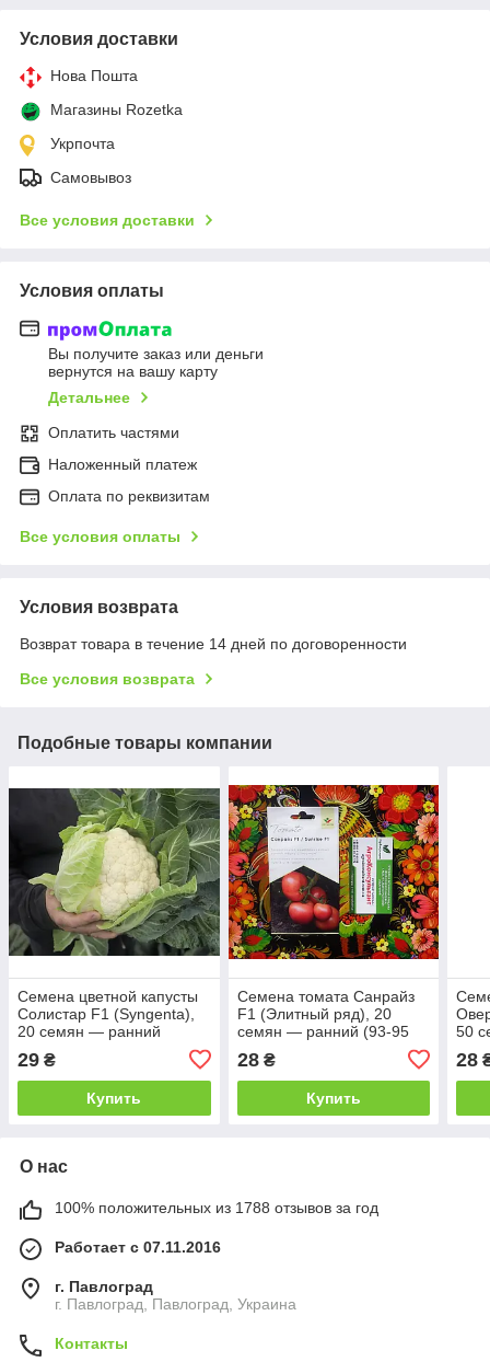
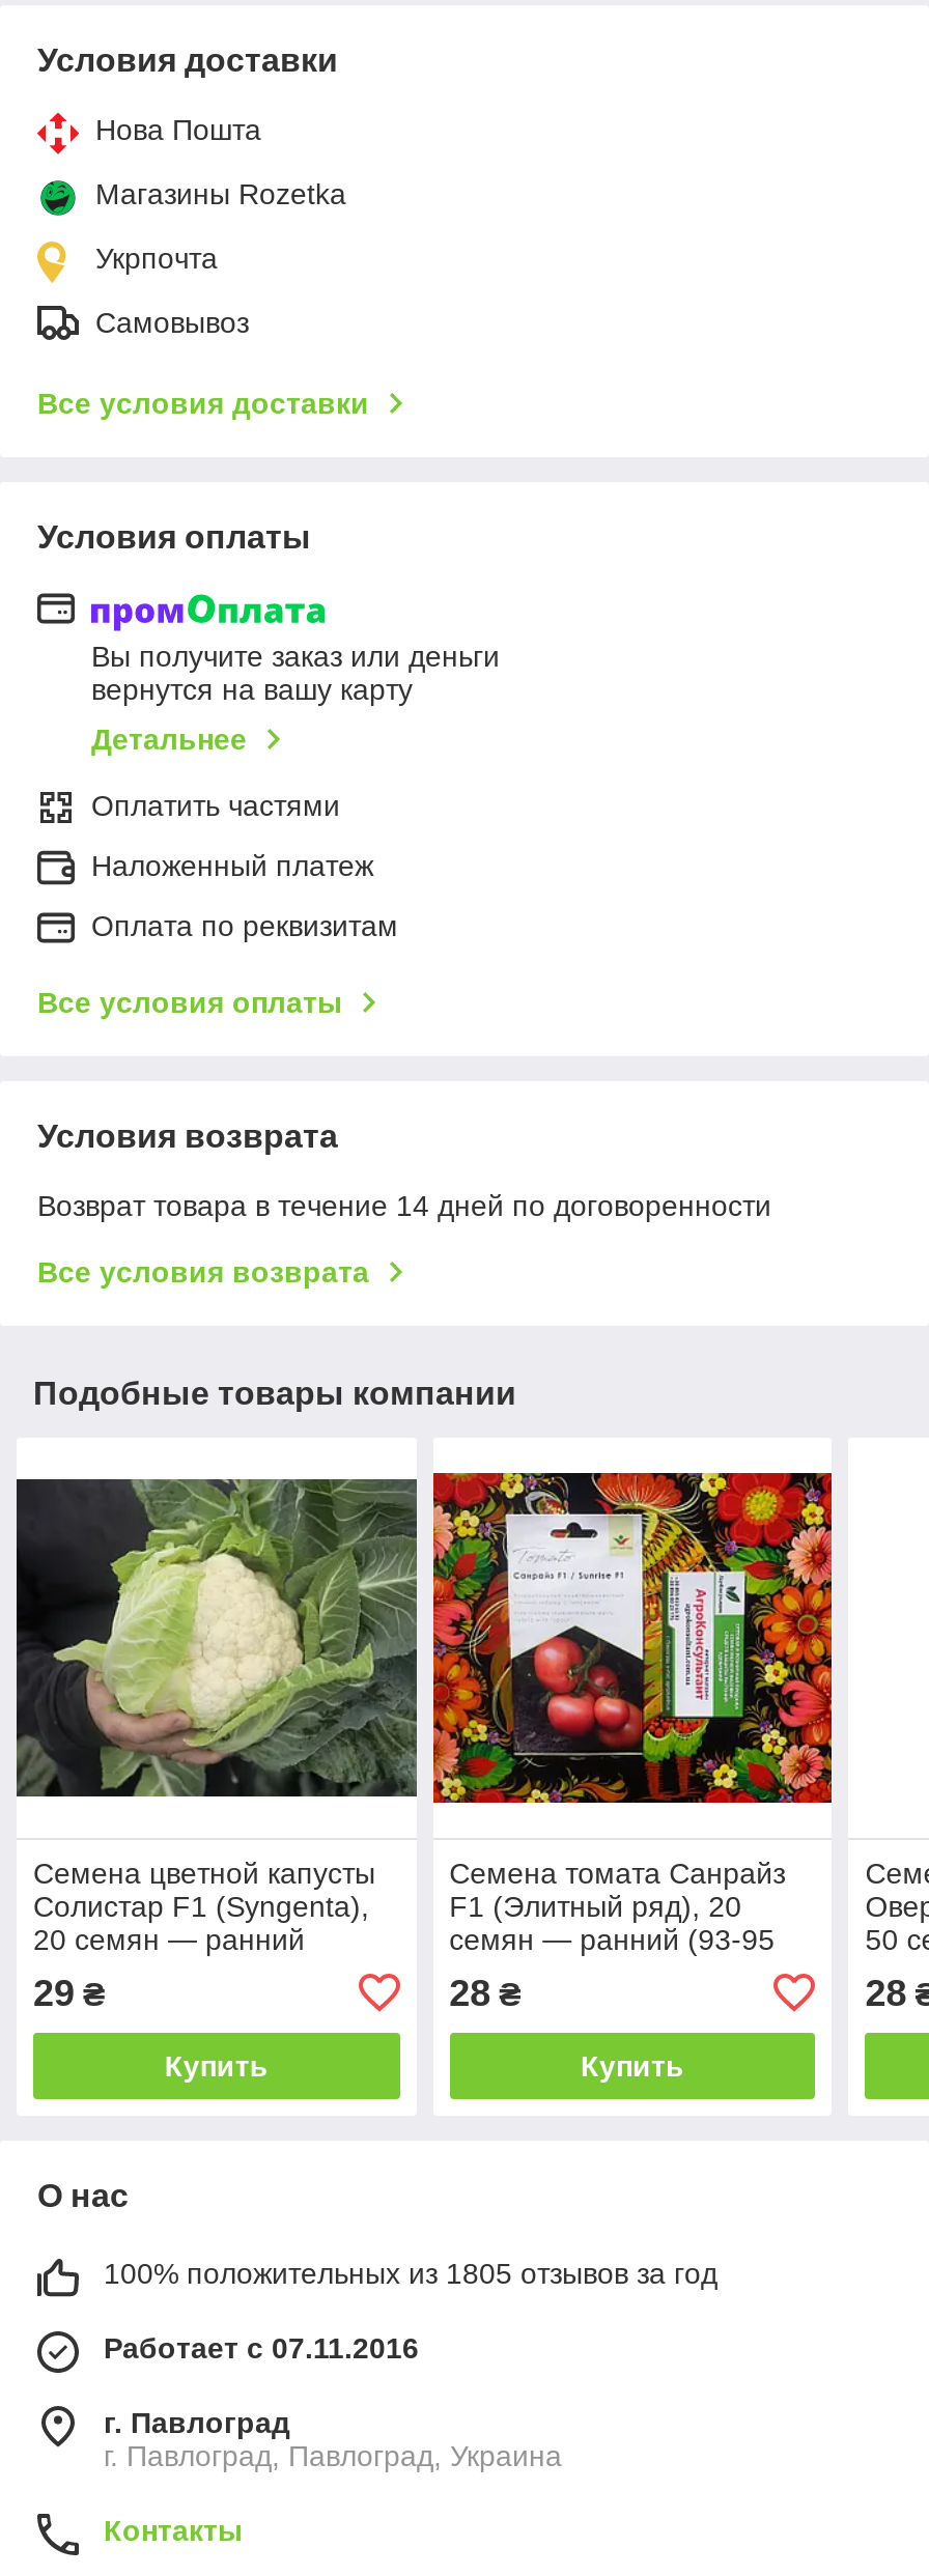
[55,1199,378,1216] 100% положительных из 1788 отзывов за год -> [104,2256,717,2289] 100% положительных из 1805 отзывов за год

